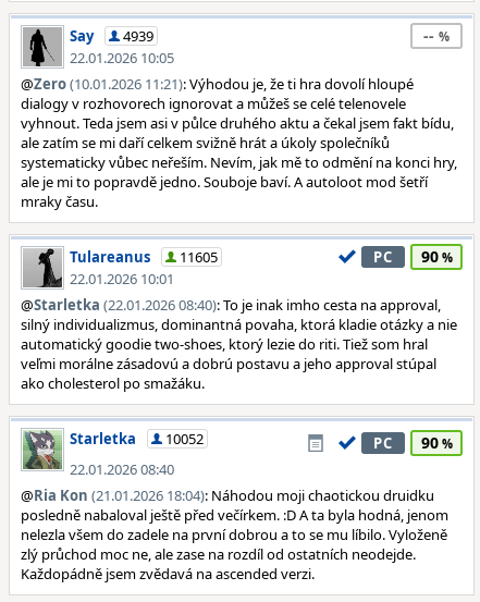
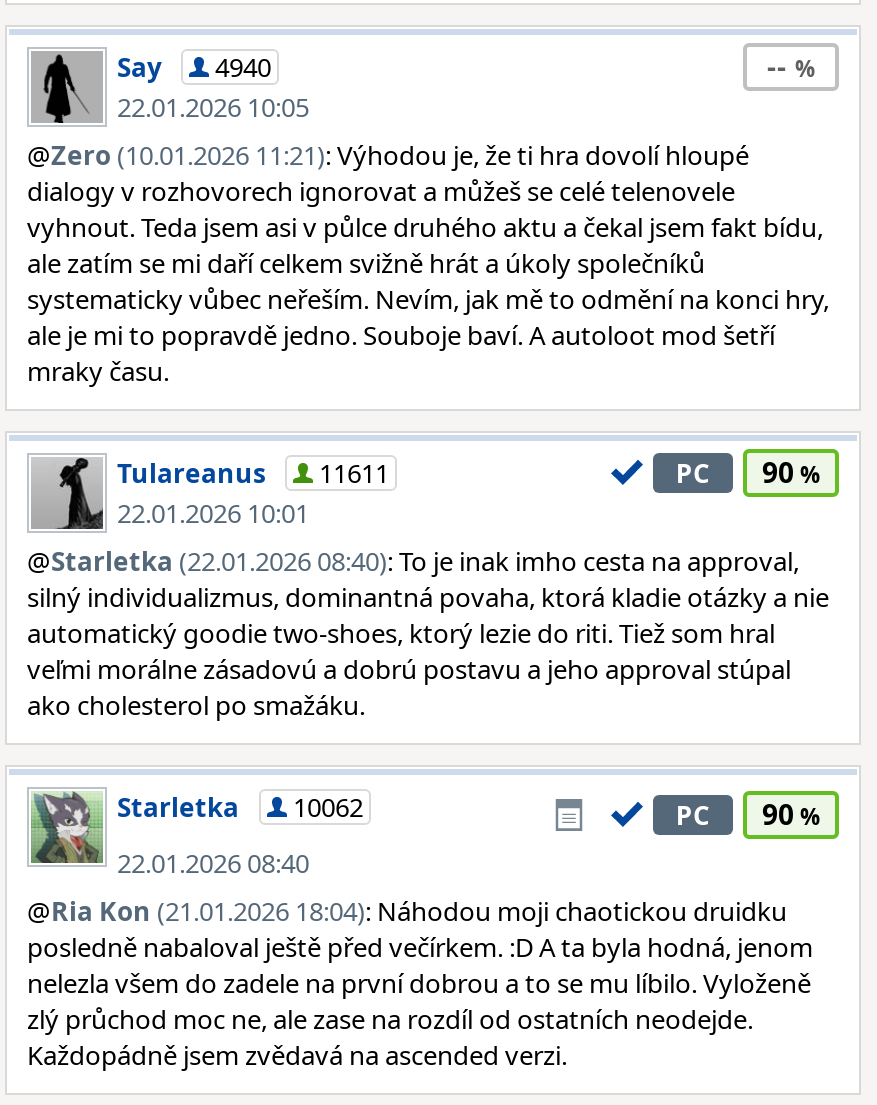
[70,26,153,46] Say 4939 -> [117,49,271,85] Say 4940
[70,247,218,267] Tulareanus 11605 -> [117,455,389,491] Tulareanus 11611
[70,429,204,449] Starletka 10052 -> [117,789,363,825] Starletka 10062

